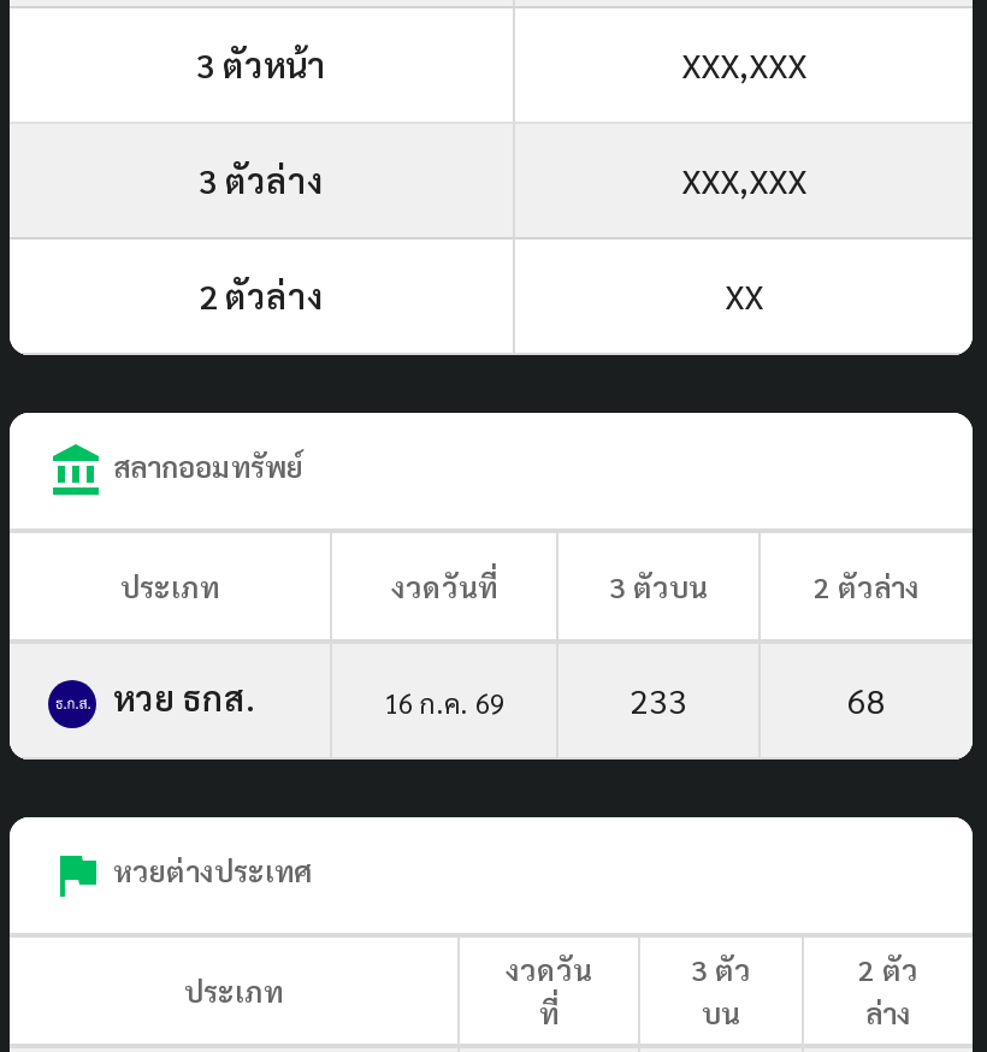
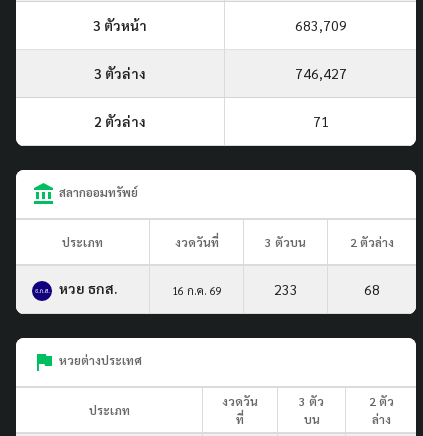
[681,42,806,85] XXX,XXX -> [294,16,346,34] 683,709
[681,157,806,201] XXX,XXX -> [294,64,346,82] 746,427
[725,273,763,316] XX -> [312,112,328,130] 71

